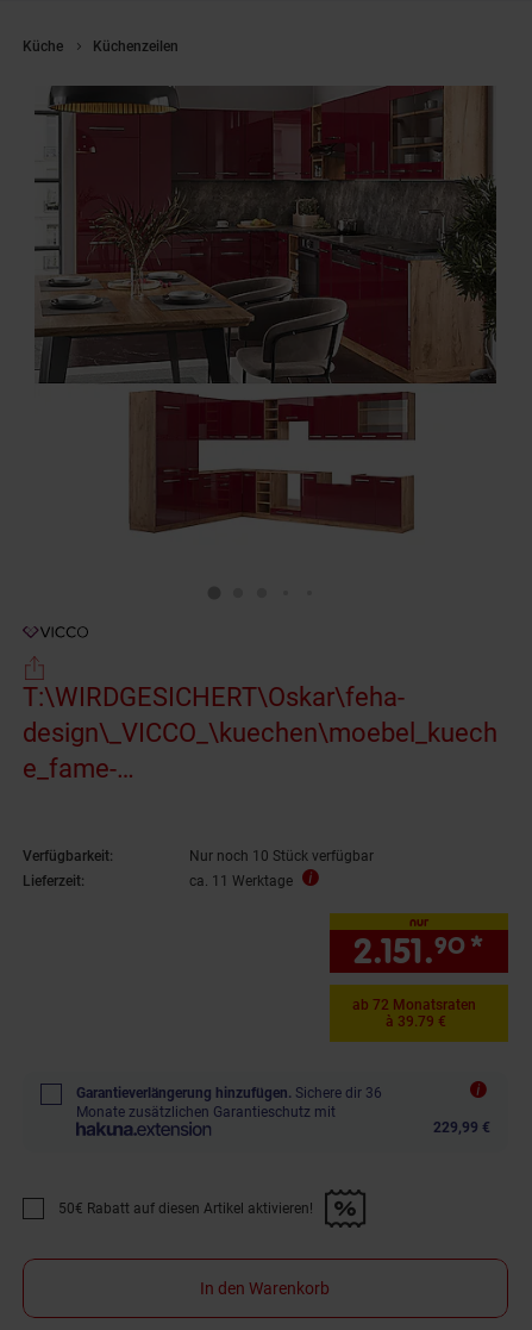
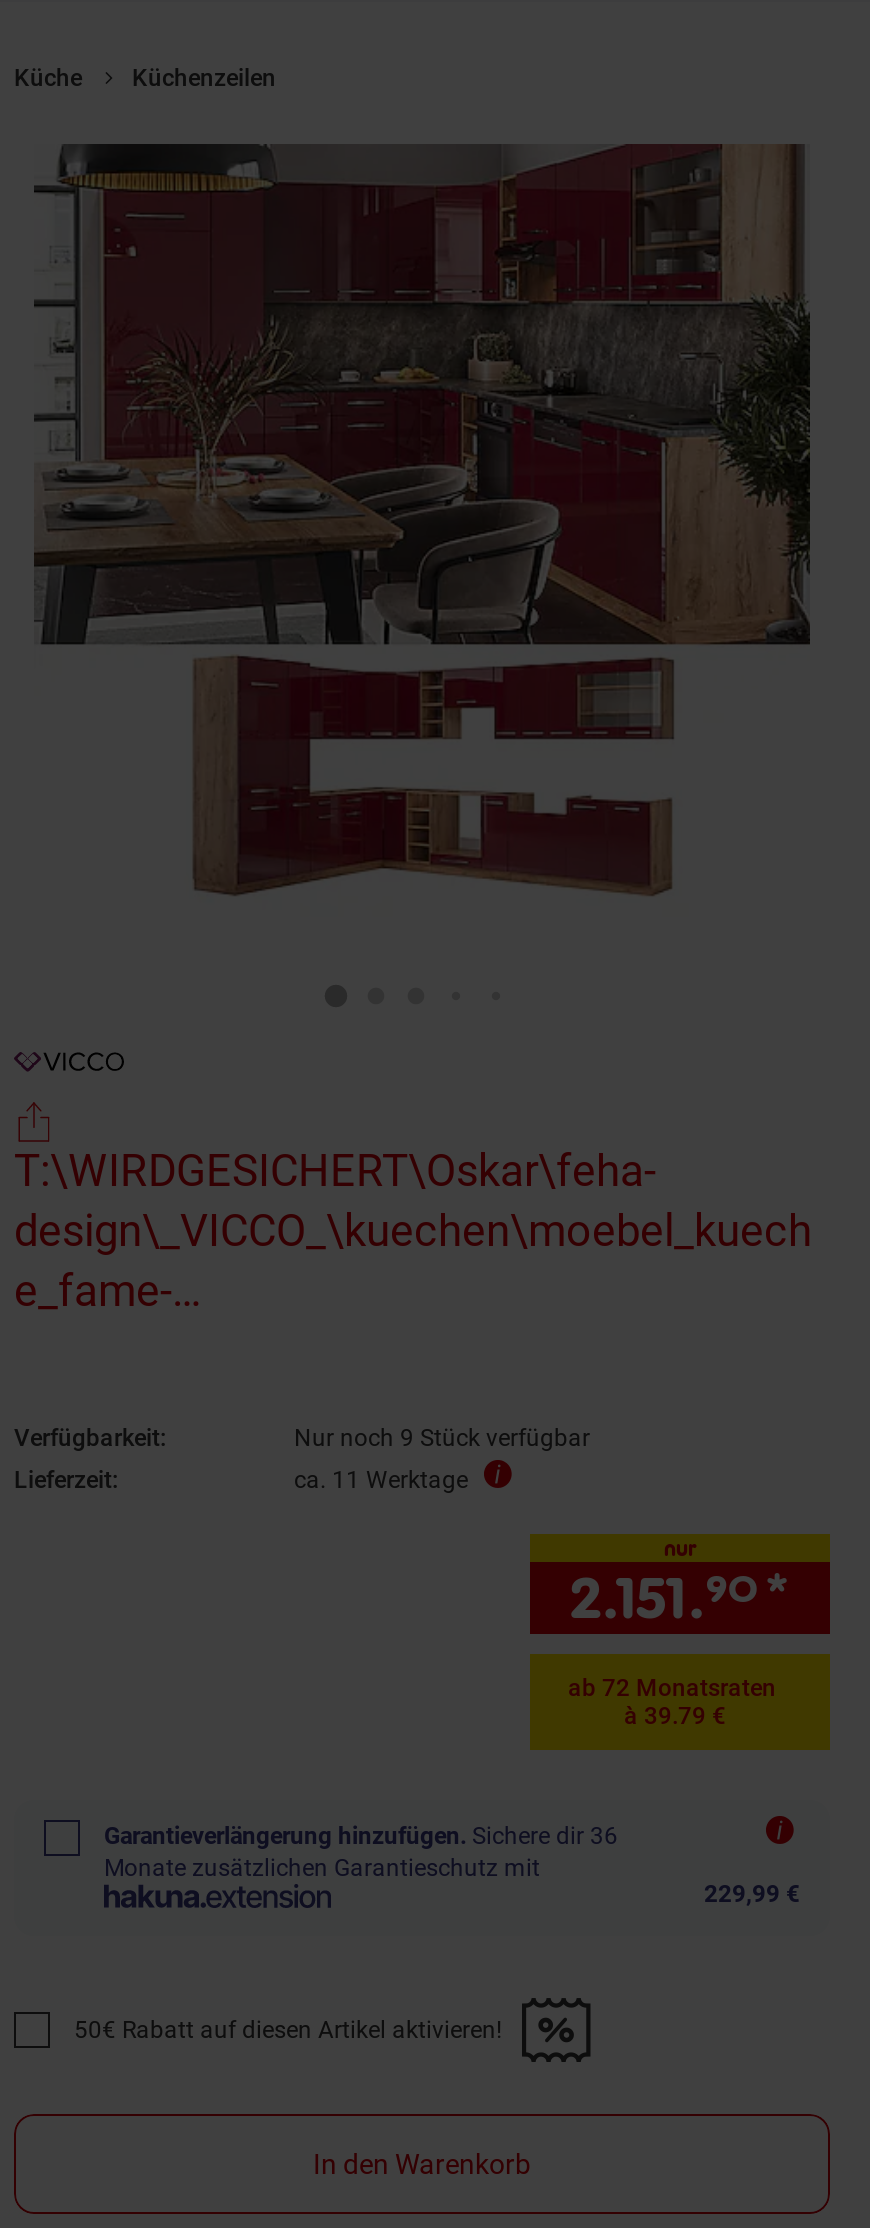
[189,848,374,865] Nur noch 10 Stück verfügbar -> [294,1424,590,1452] Nur noch 9 Stück verfügbar

